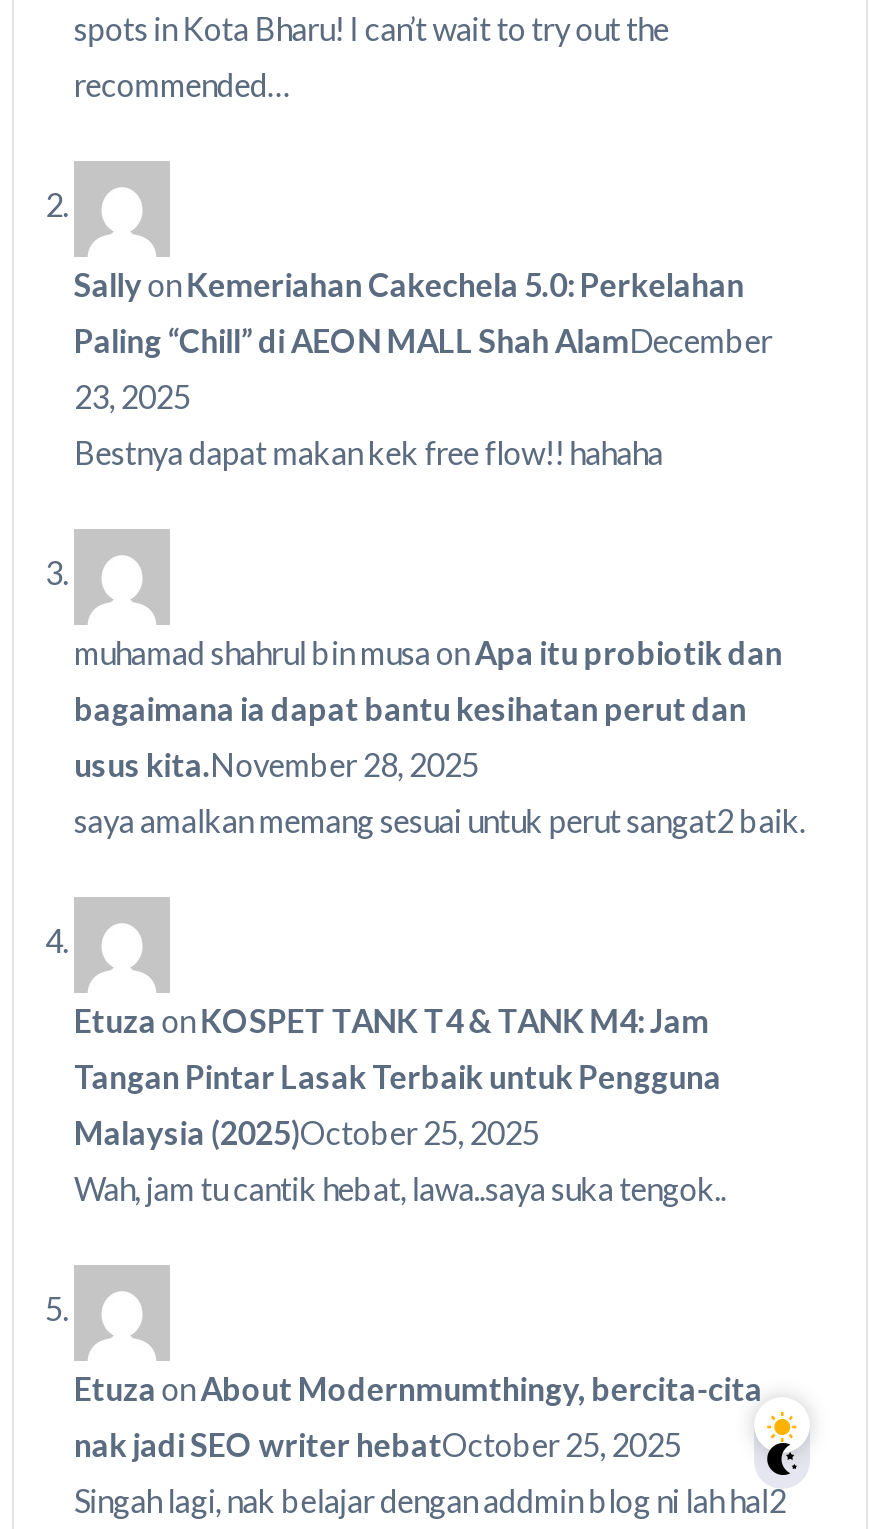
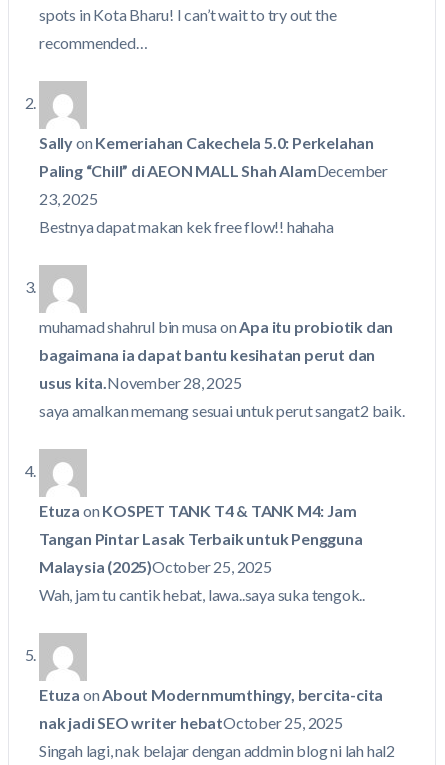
[748,1391,816,1485] [image] -> none

